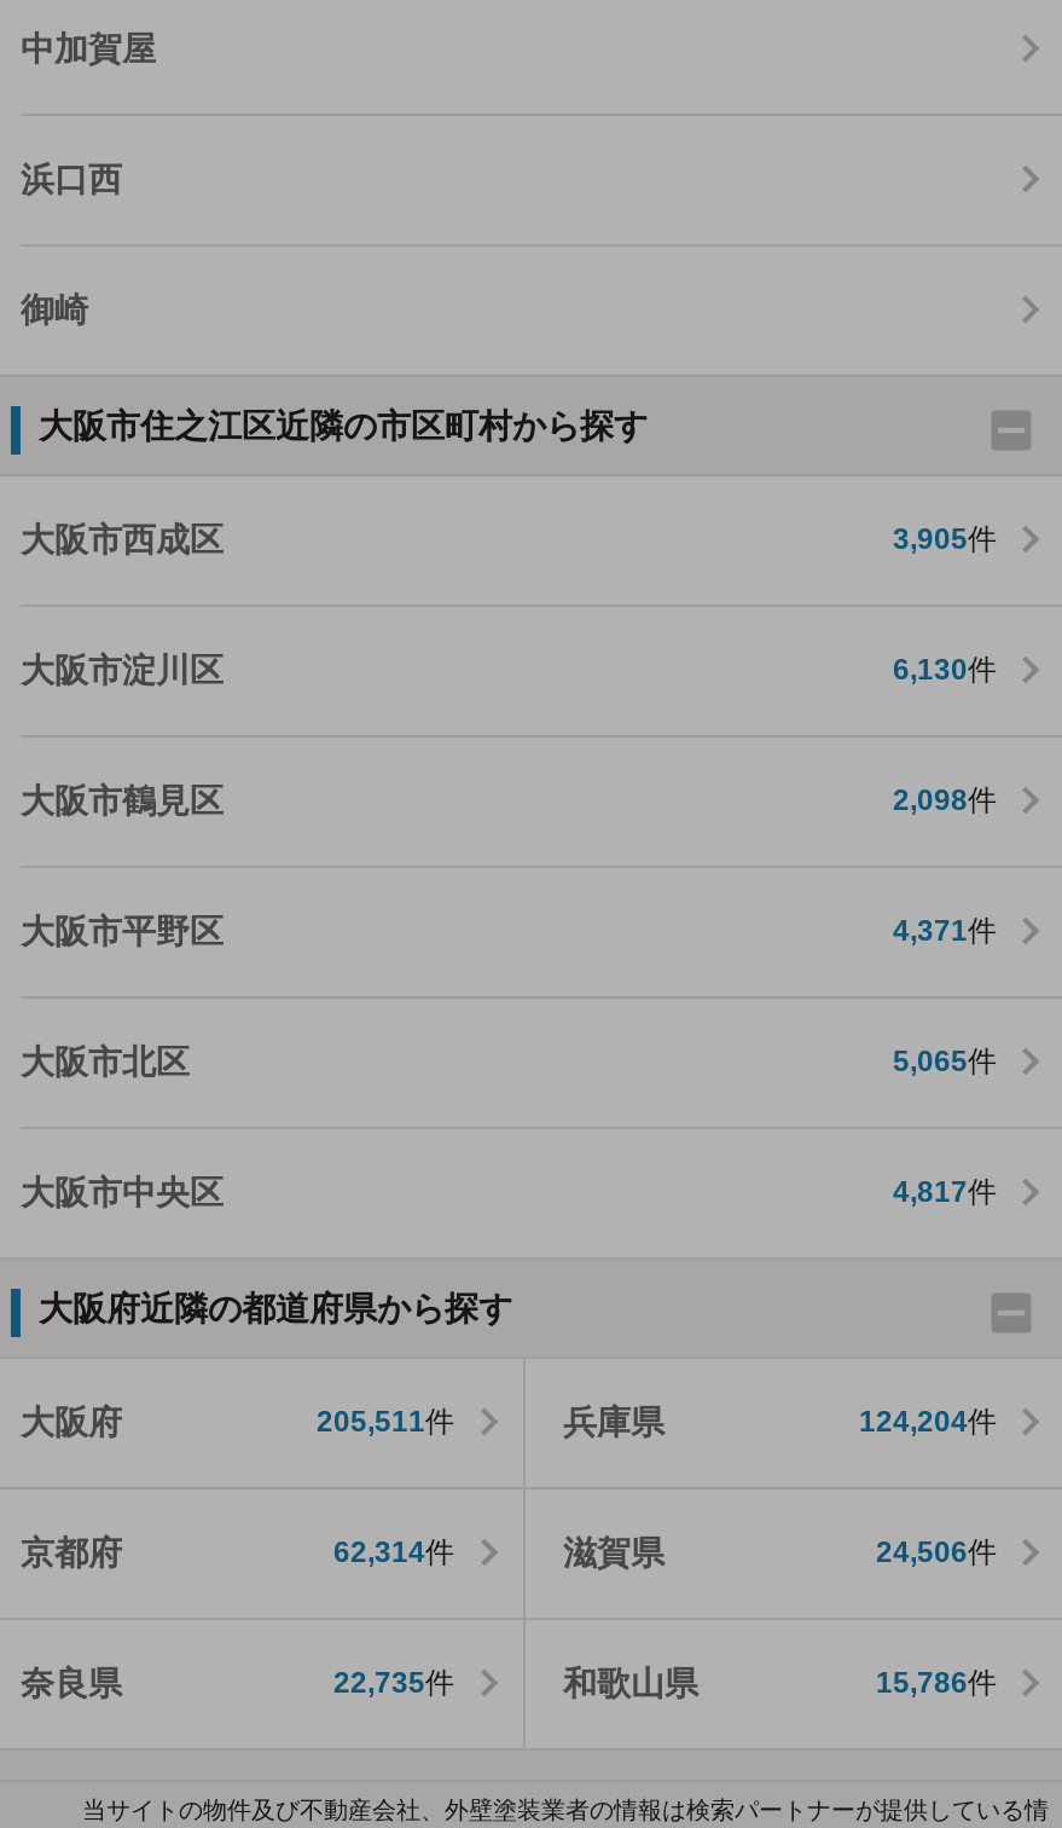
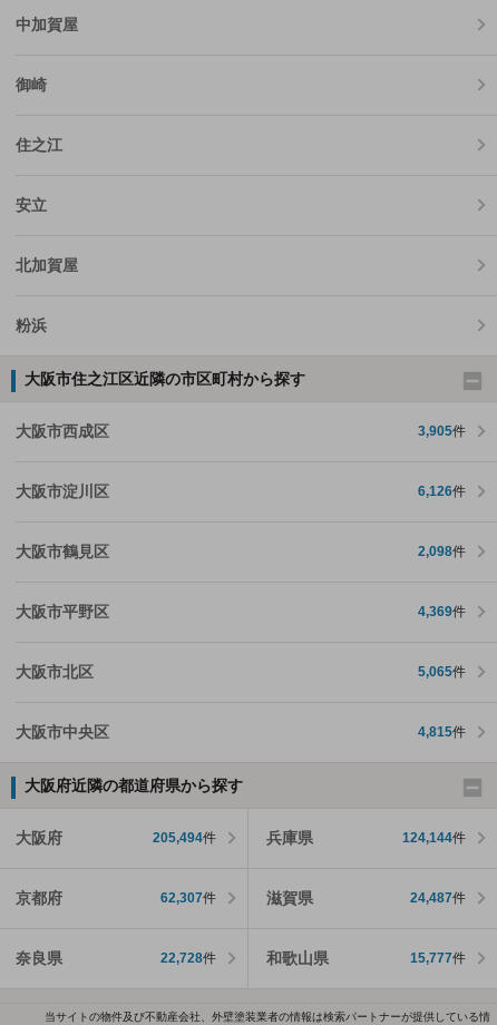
[21,160,122,198] 浜口西 -> none
moved [21,290,88,329] -> [16,76,47,94]: 御崎
none -> [16,136,78,334] 住之江 | 安立 | 北加賀屋 | 粉浜
[893,654,997,688] 6,130件 -> [418,484,466,500] 6,126件
[893,915,997,949] 4,371件 -> [418,604,466,620] 4,369件
[893,1176,997,1210] 4,817件 -> [418,725,466,740] 4,815件
[317,1406,454,1440] 205,511件 -> [152,831,216,846] 205,494件
[859,1406,997,1440] 124,204件 -> [402,831,466,846] 124,144件
[333,1537,454,1570] 62,314件 -> [160,891,216,906] 62,307件
[876,1537,997,1570] 24,506件 -> [410,891,466,906] 24,487件
[333,1667,454,1701] 22,735件 -> [160,951,216,967] 22,728件
[876,1667,997,1701] 15,786件 -> [410,951,466,967] 15,777件

